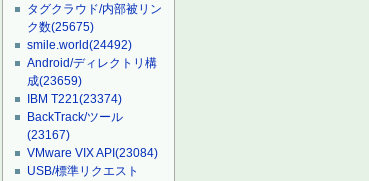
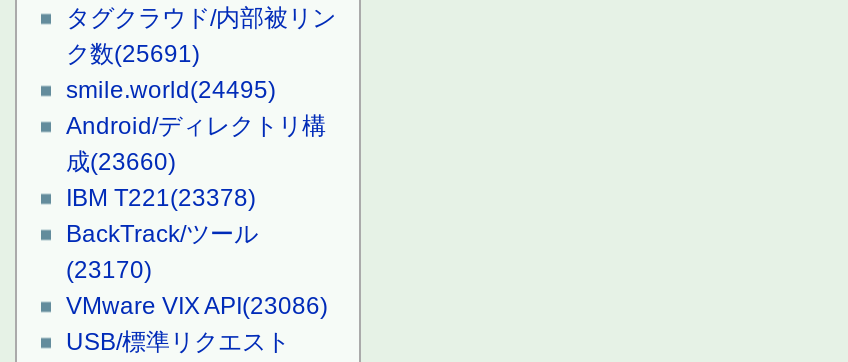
[27,20,94,34] ク数(25675) -> [66,40,200,68] ク数(25691)
[27,38,132,52] smile.world(24492) -> [66,76,276,104] smile.world(24495)
[27,74,82,88] 成(23659) -> [66,148,176,176] 成(23660)
[27,92,122,106] IBM T221(23374) -> [66,184,256,212] IBM T221(23378)
[27,128,70,142] (23167) -> [66,256,152,284] (23170)
[27,146,158,160] VMware VIX API(23084) -> [66,292,328,320] VMware VIX API(23086)

